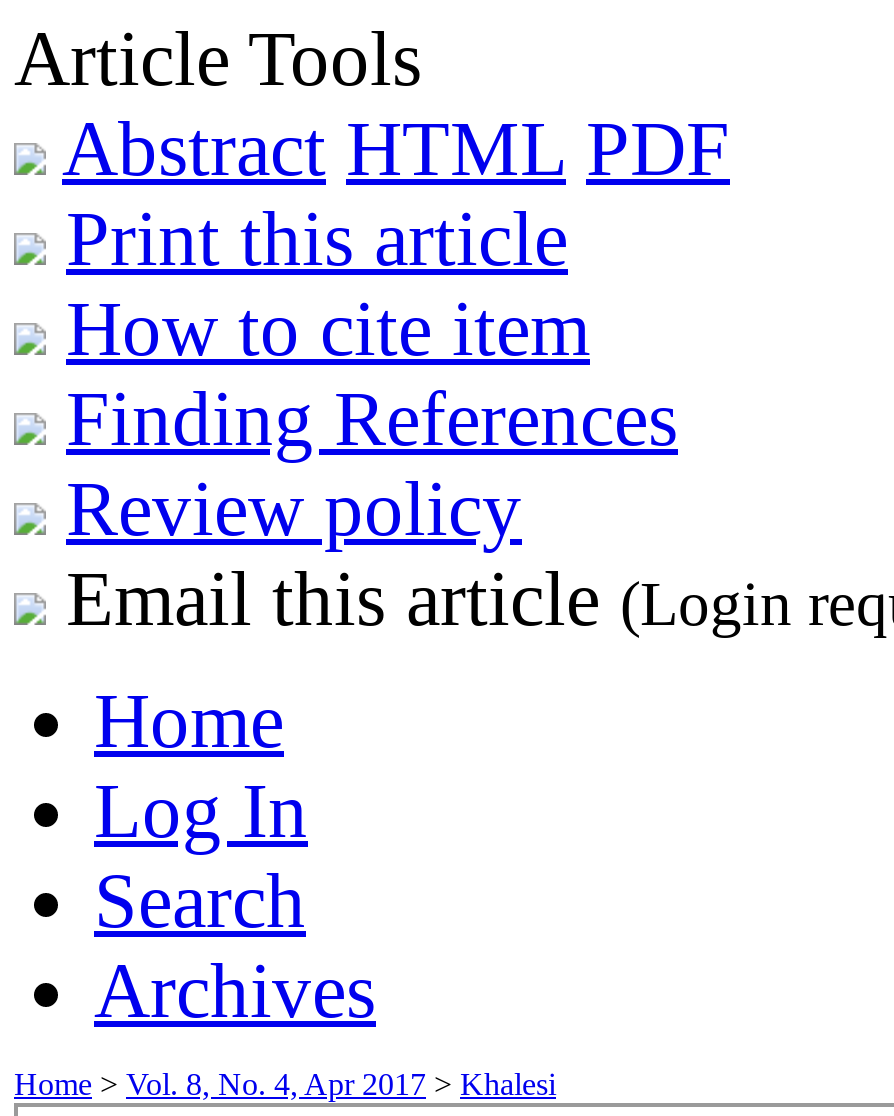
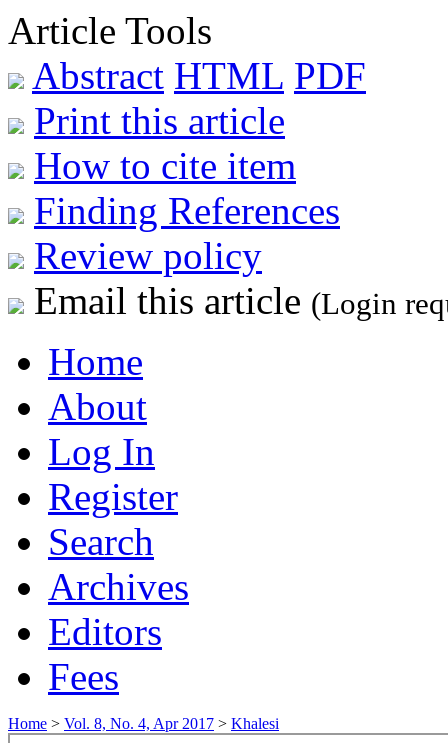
none -> [48,385,147,428] About
none -> [48,475,178,518] Register
none -> [48,610,162,698] Editors | Fees

